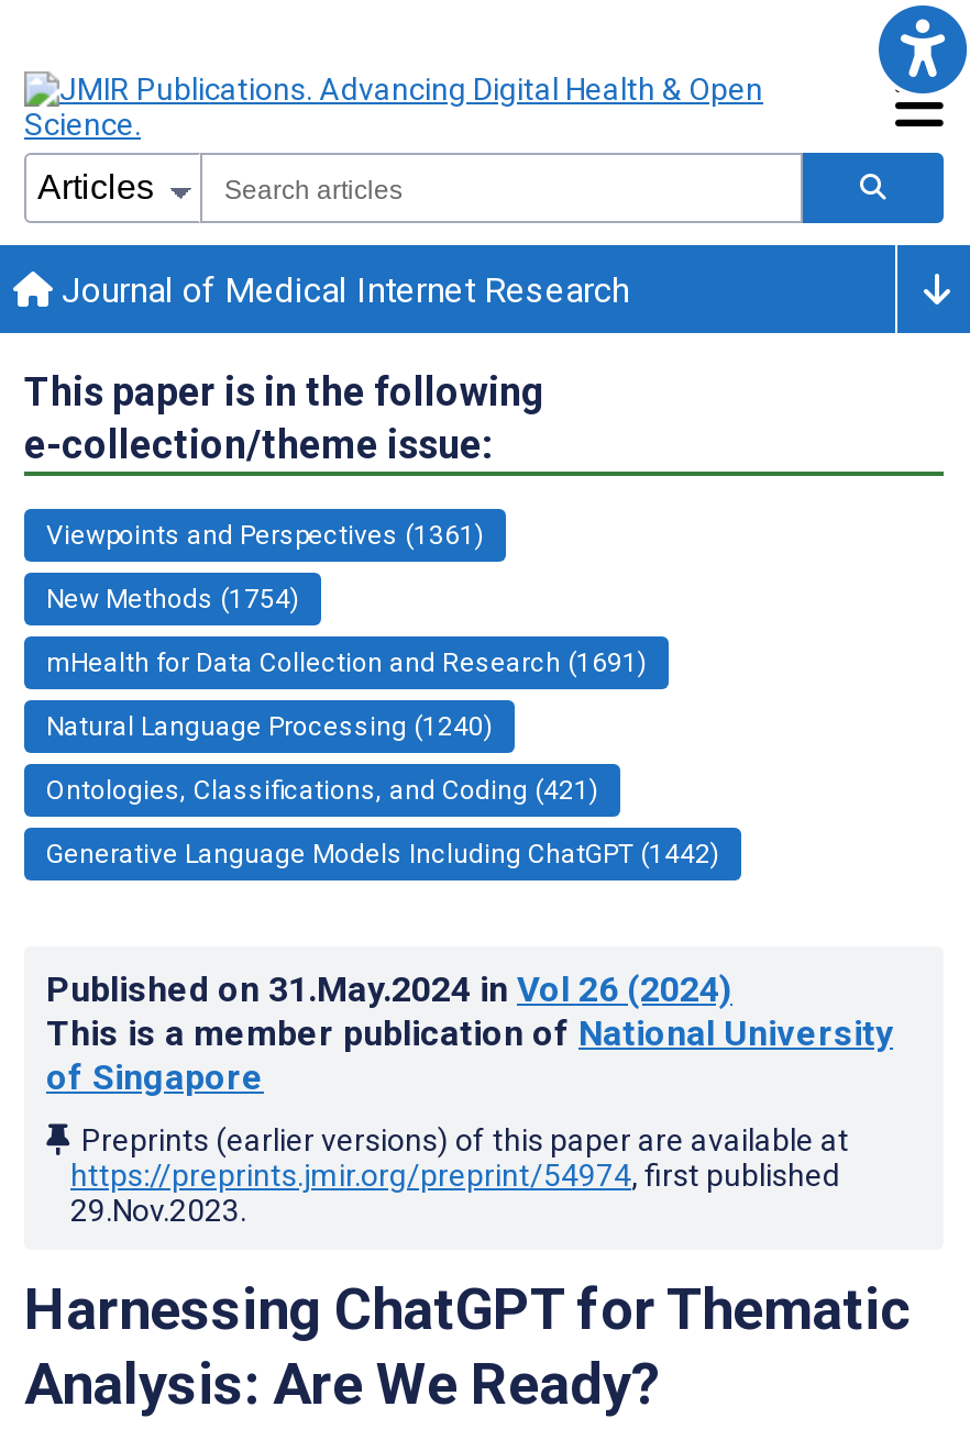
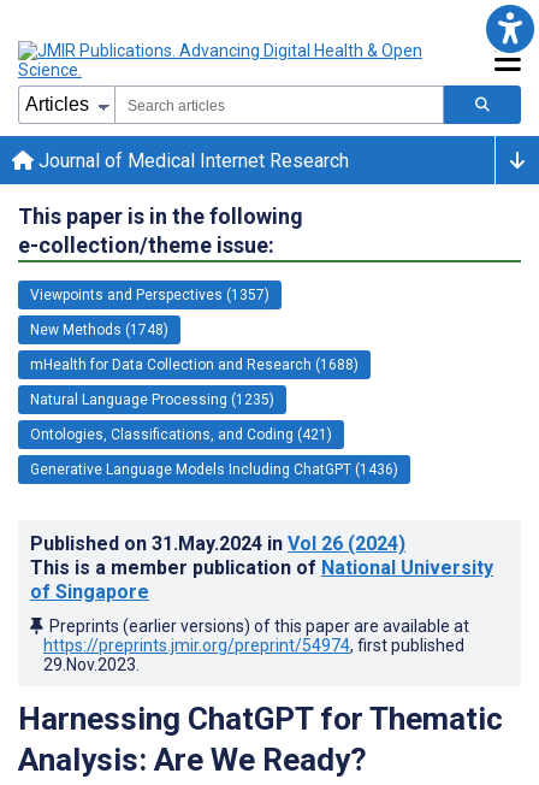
[46,520,484,550] Viewpoints and Perspectives (1361) -> [30,286,269,303] Viewpoints and Perspectives (1357)
[46,583,299,614] New Methods (1754) -> [30,321,168,338] New Methods (1748)
[46,647,647,678] mHealth for Data Collection and Research (1691) -> [30,356,359,373] mHealth for Data Collection and Research (1688)
[46,711,493,742] Natural Language Processing (1240) -> [30,391,274,408] Natural Language Processing (1235)
[46,838,719,869] Generative Language Models Including ChatGPT (1442) -> [30,461,398,478] Generative Language Models Including ChatGPT (1436)

